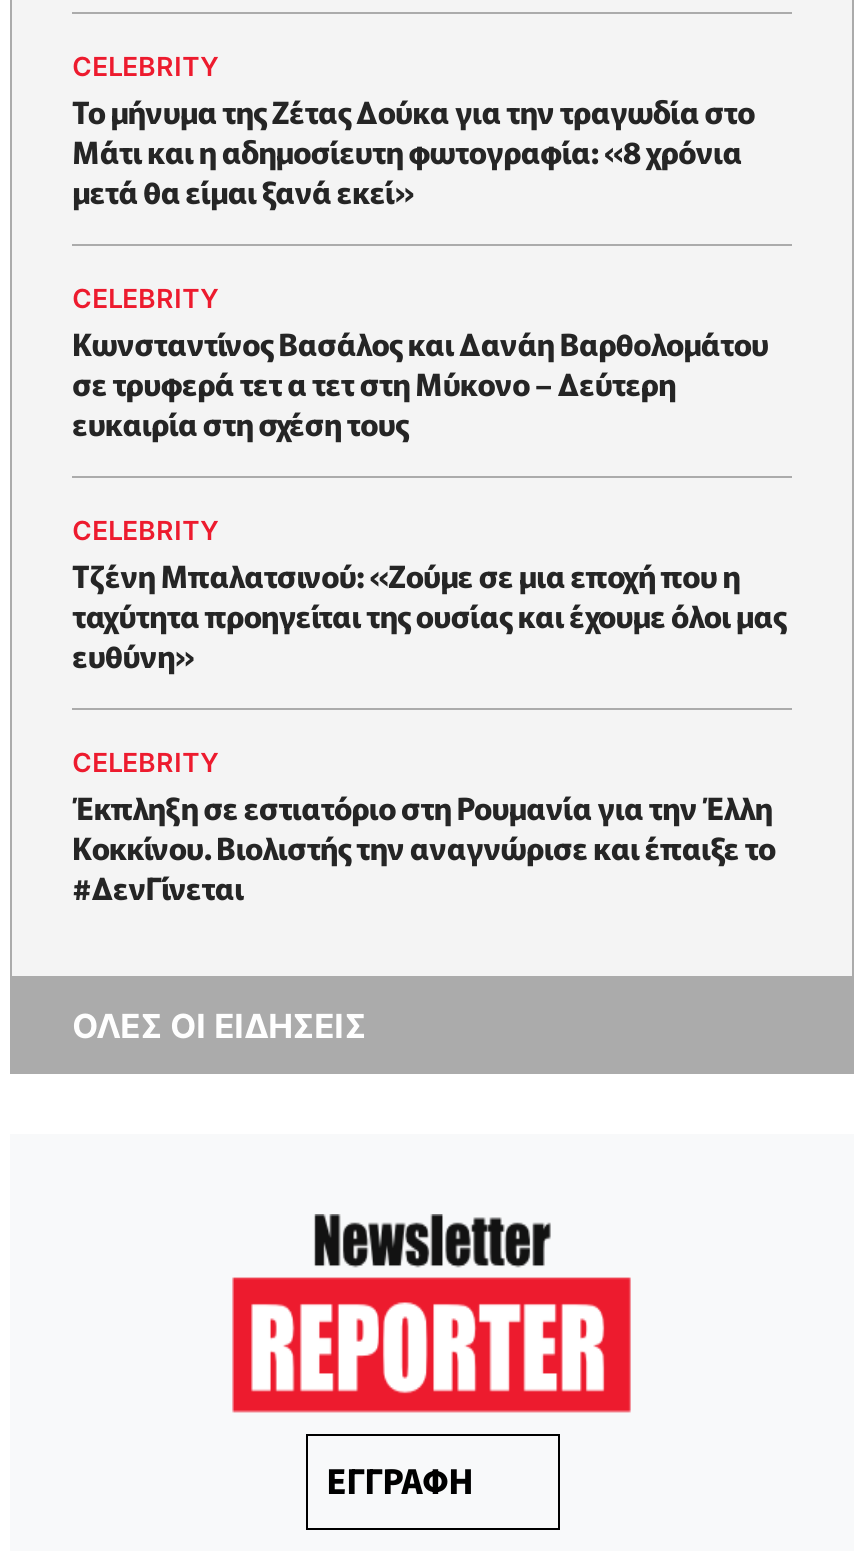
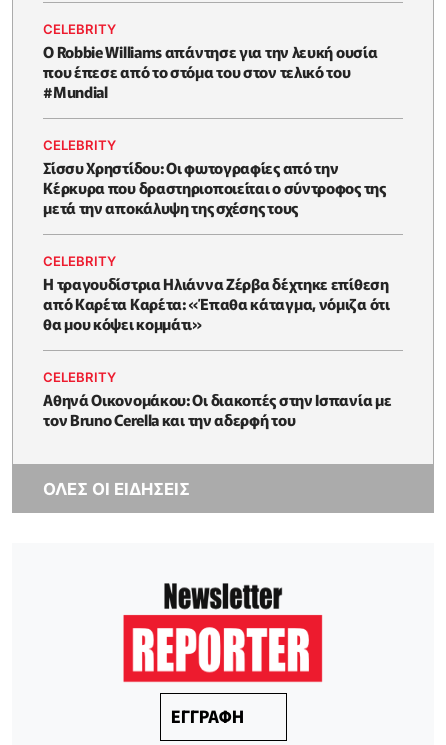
[72,88,755,212] Το μήνυμα της Ζέτας Δούκα για την τραγωδία στο | Μάτι και η αδημοσίευτη φωτογραφία: «8 χρόνια | μετά θα είμαι ξανά εκεί» -> [43,40,377,102] O Robbie Williams απάντησε για την λευκή ουσία | που έπεσε από το στόμα του στον τελικό του | #Μundial
[72,320,768,444] Κωνσταντίνος Βασάλος και Δανάη Βαρθολομάτου | σε τρυφερά τετ α τετ στη Μύκονο – Δεύτερη | ευκαιρία στη σχέση τους -> [43,156,386,218] Σίσσυ Χρηστίδου: Οι φωτογραφίες από την | Κέρκυρα που δραστηριοποιείται ο σύντροφος της | μετά την αποκάλυψη της σχέσης τους
[72,552,786,676] Τζένη Μπαλατσινού: «Zούμε σε μια εποχή που η | ταχύτητα προηγείται της ουσίας και έχουμε όλοι μας | ευθύνη» -> [43,272,390,334] H τραγουδίστρια Ηλιάννα Ζέρβα δέχτηκε επίθεση | από Καρέτα Καρέτα: «Έπαθα κάταγμα, νόμιζα ότι | θα μου κόψει κομμάτι»
[72,784,775,908] Έκπληξη σε εστιατόριο στη Ρουμανία για την Έλλη | Κοκκίνου. Βιολιστής την αναγνώρισε και έπαιξε το | #ΔενΓίνεται -> [43,388,391,430] Αθηνά Οικονομάκου: Οι διακοπές στην Ισπανία με | τον Bruno Cerella και την αδερφή του

